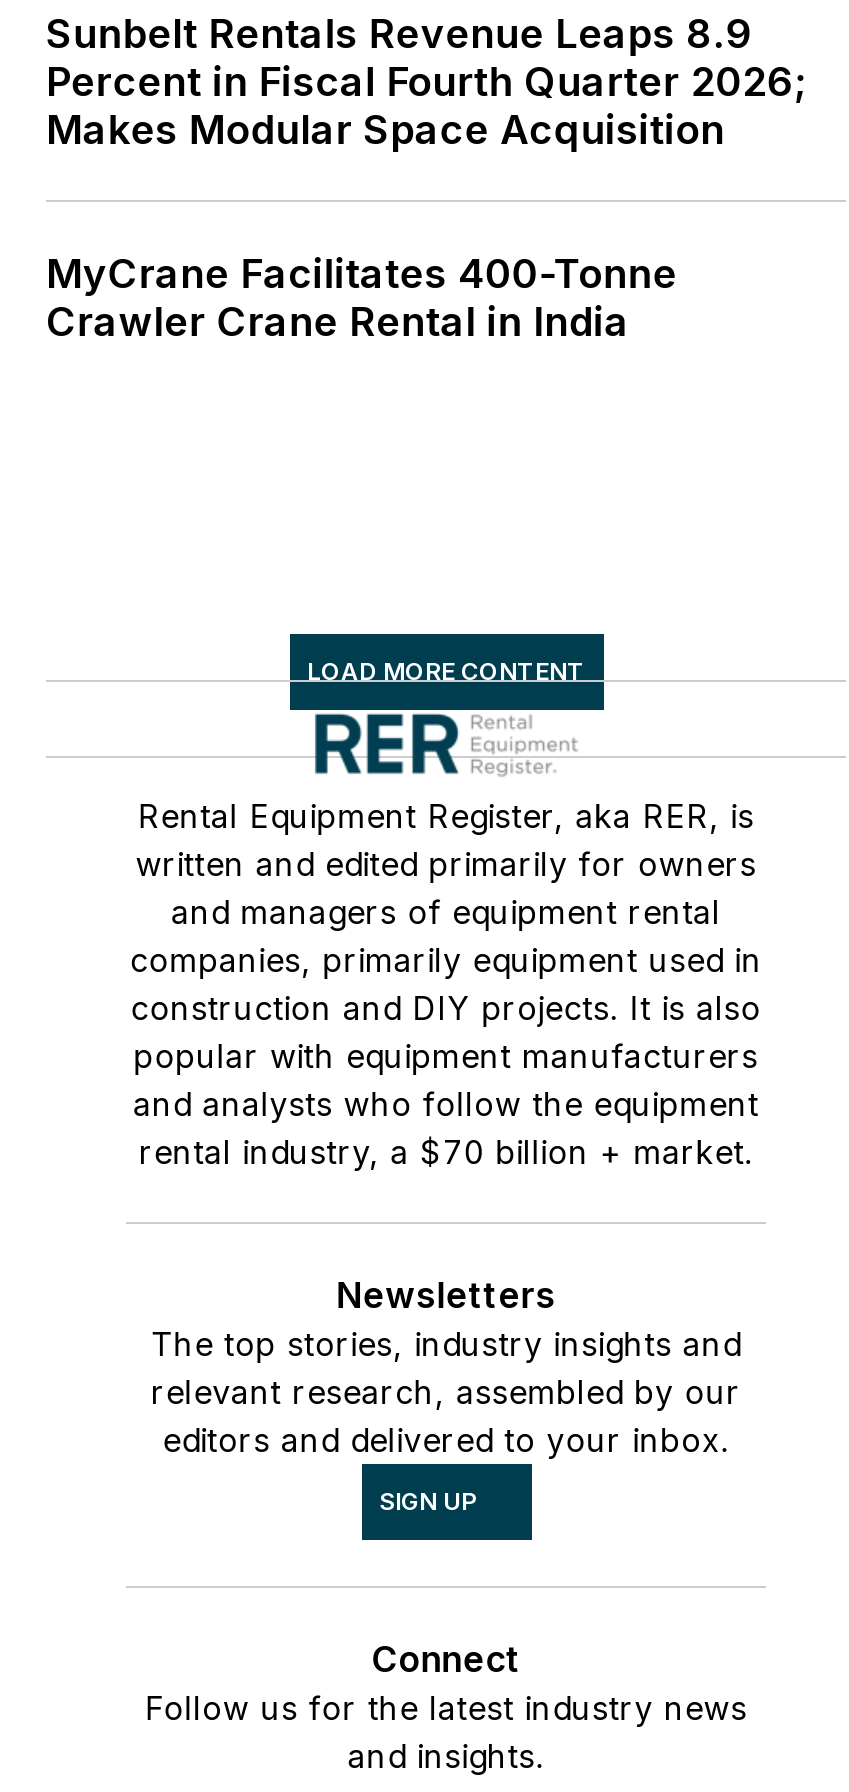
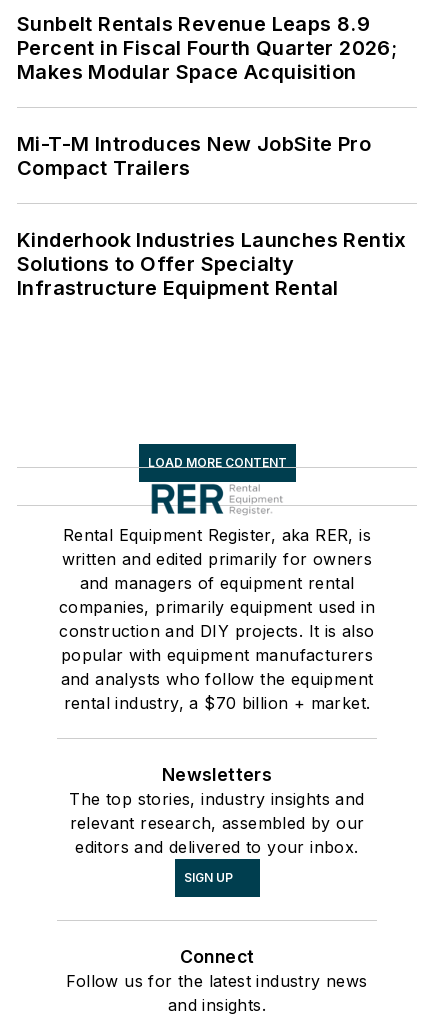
[46,251,681,347] MyCrane Facilitates 400-Tonne | Crawler Crane Rental in India -> [17,132,407,300] Mi-T-M Introduces New JobSite Pro | Compact Trailers | Kinderhook Industries Launches Rentix | Solutions to Offer Specialty | Infrastructure Equipment Rental

